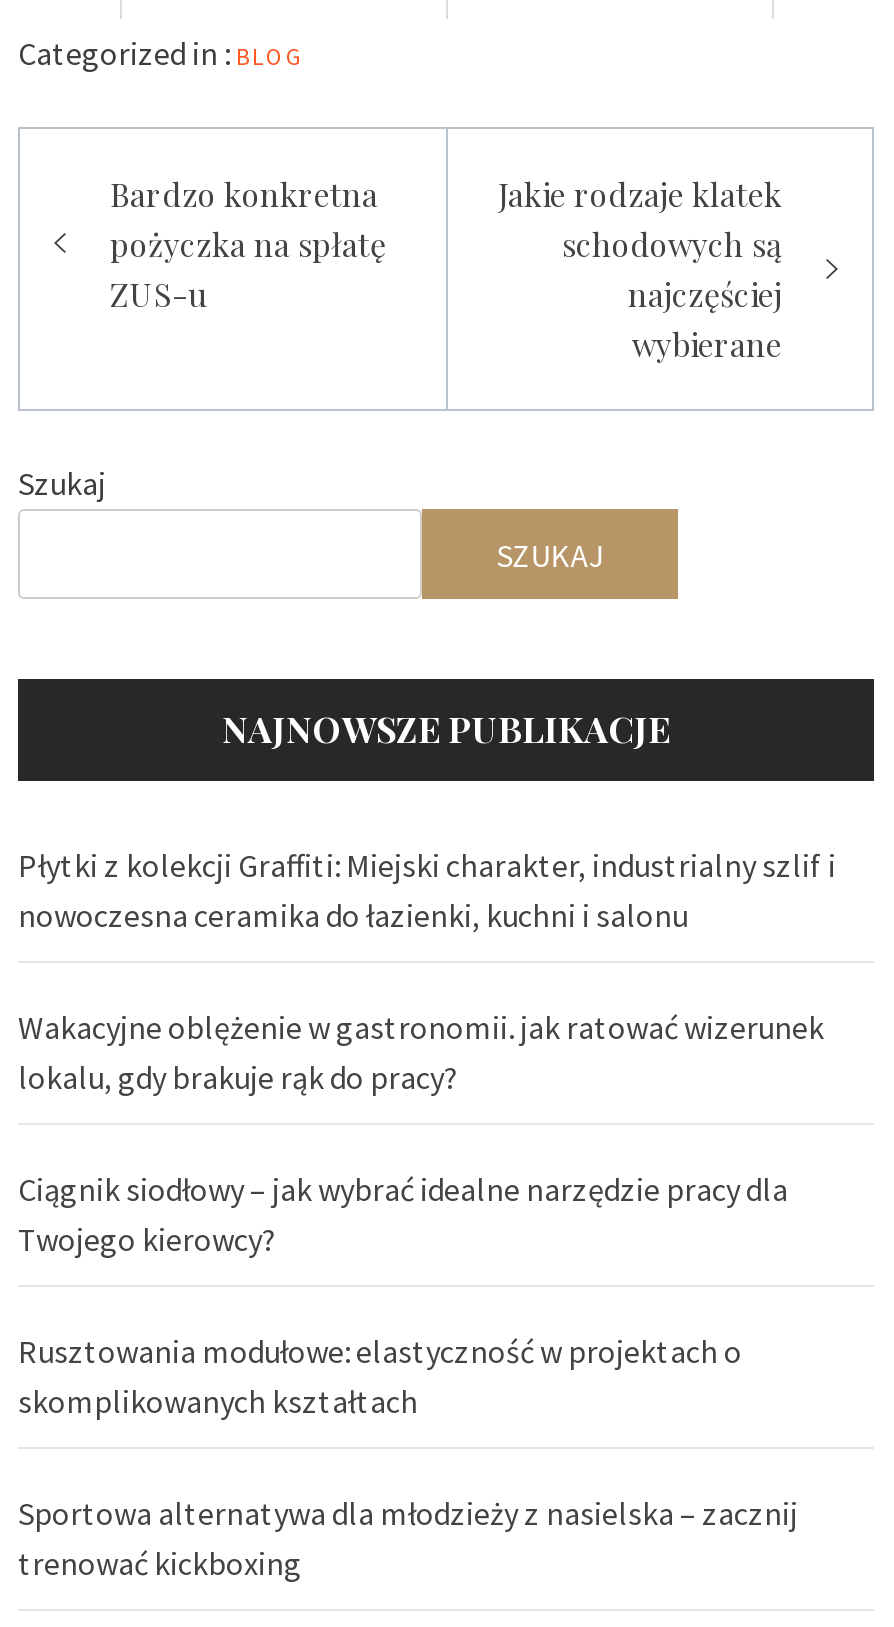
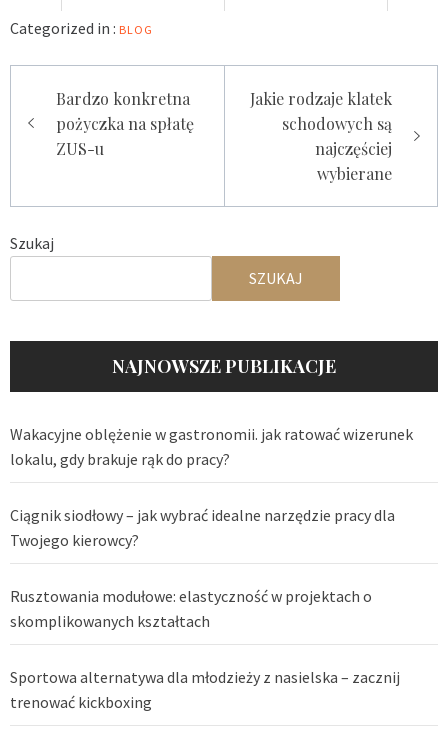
[18,846,836,936] Płytki z kolekcji Graffiti: Miejski charakter, industrialny szlif i | nowoczesna ceramika do łazienki, kuchni i salonu -> none

